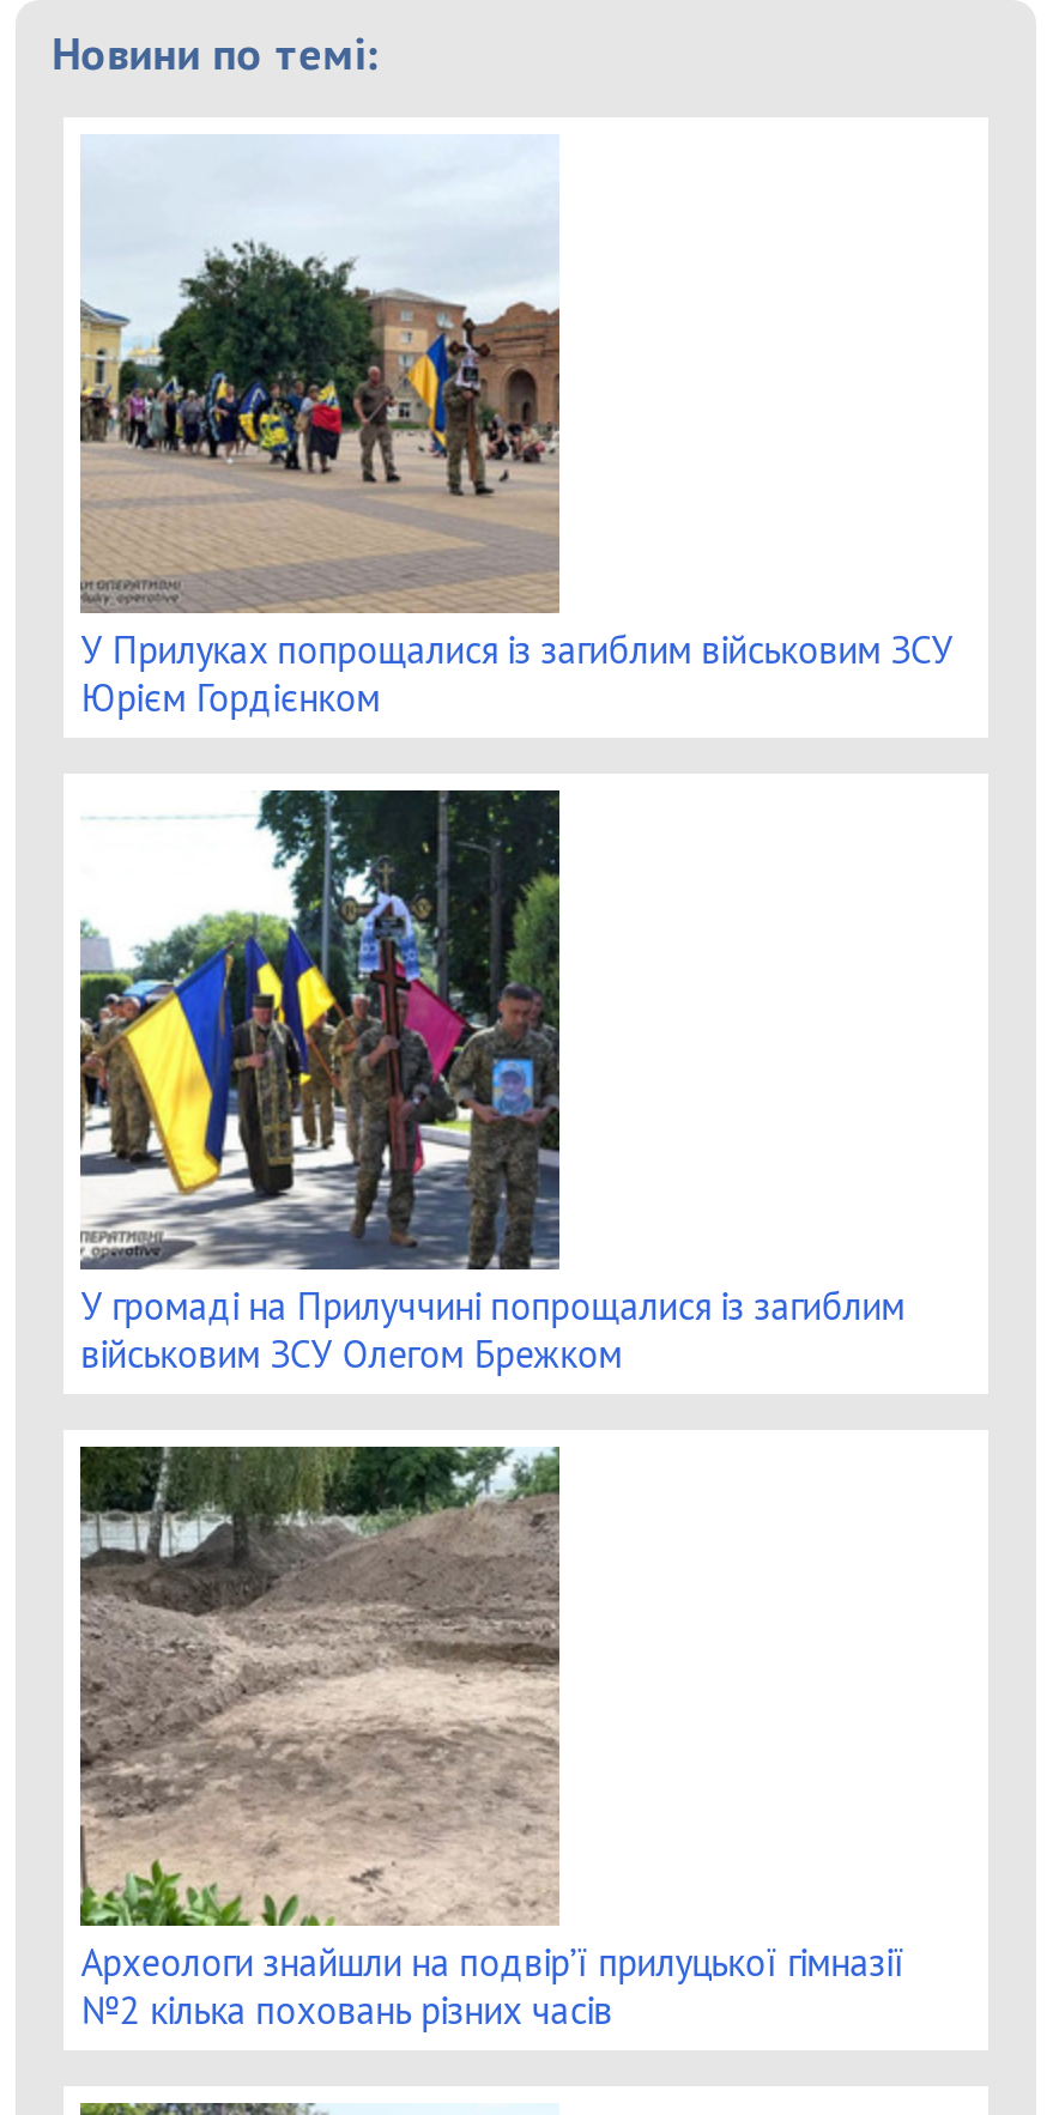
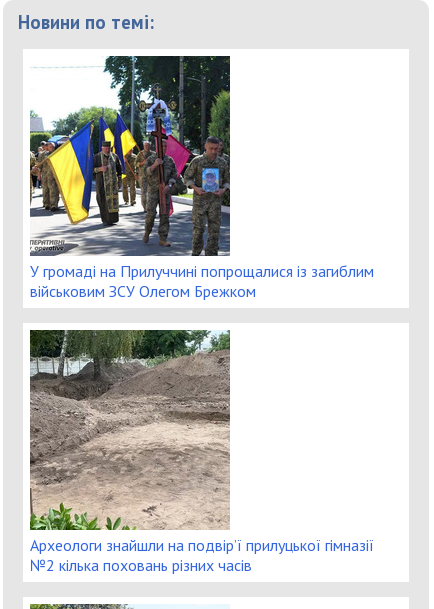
[80,240,953,720] [image] | У Прилуках попрощалися із загиблим військовим ЗСУ | Юрієм Гордієнком -> none

